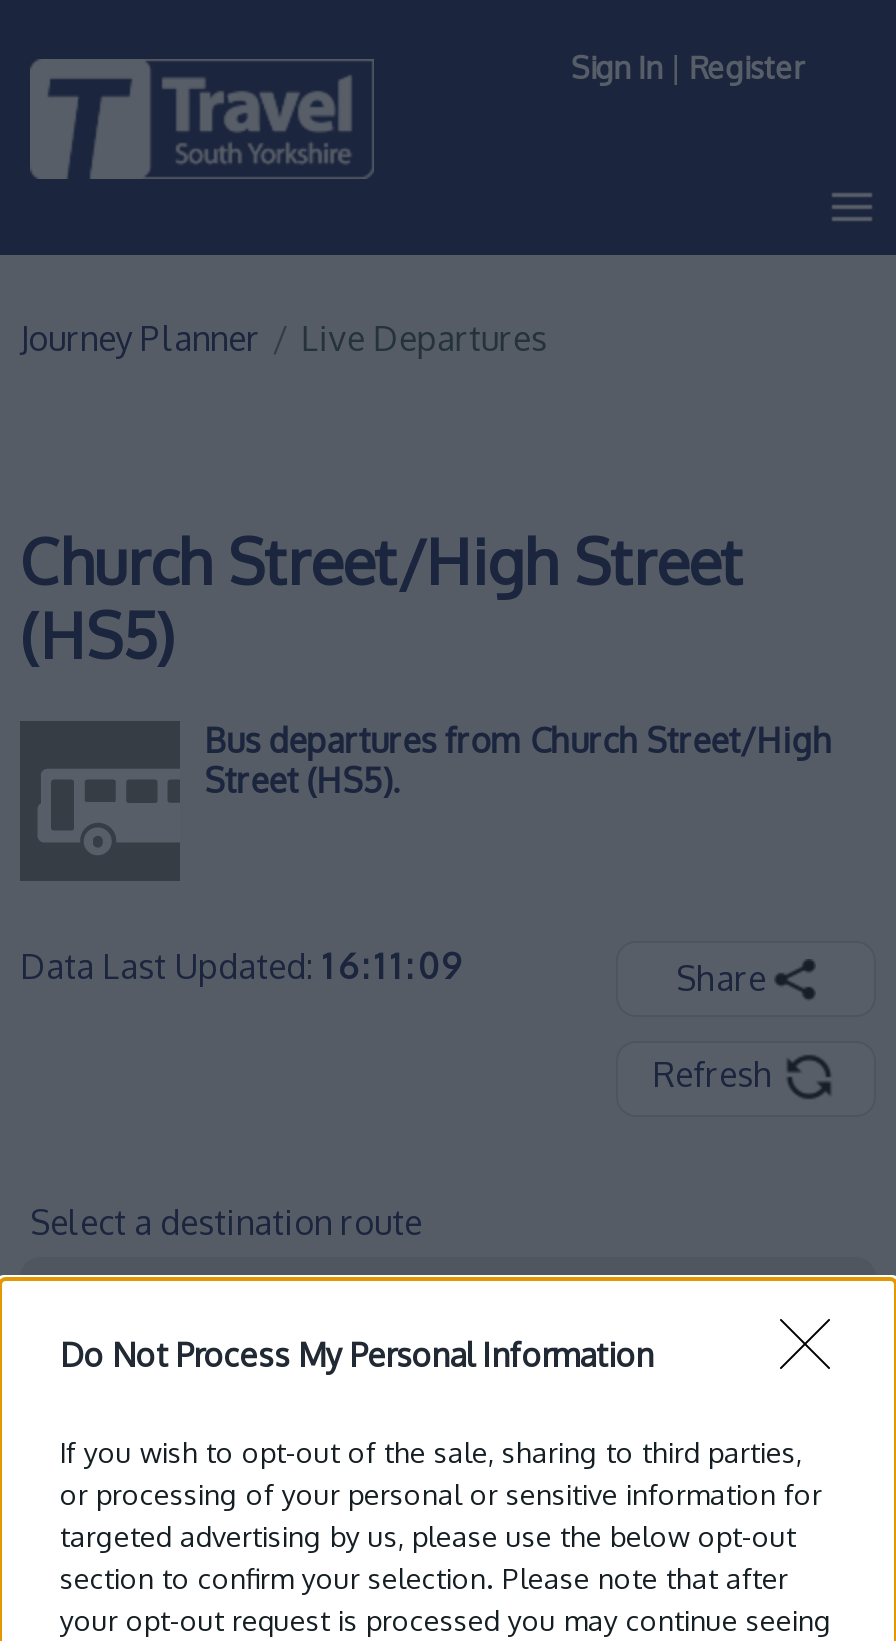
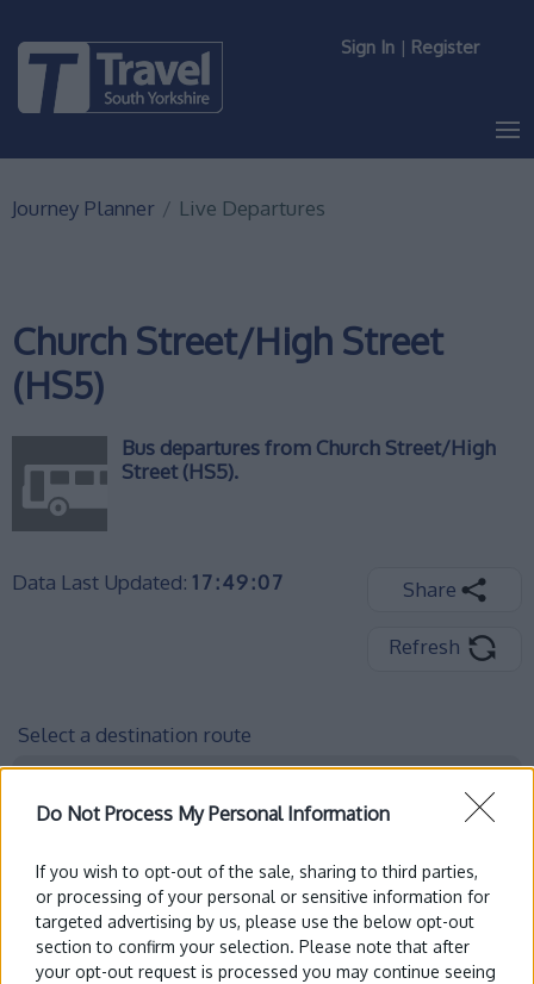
[20,945,466,987] Data Last Updated: 16:11:09 -> [12,569,285,594] Data Last Updated: 17:49:07

